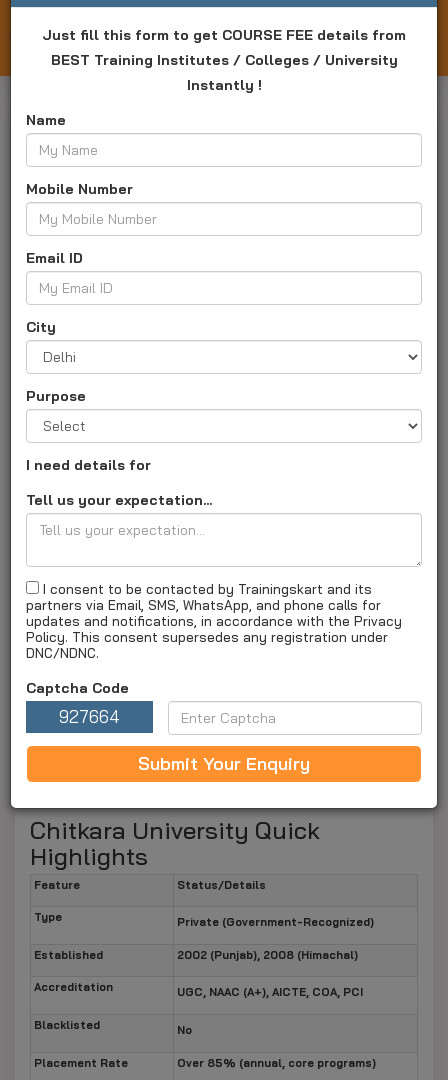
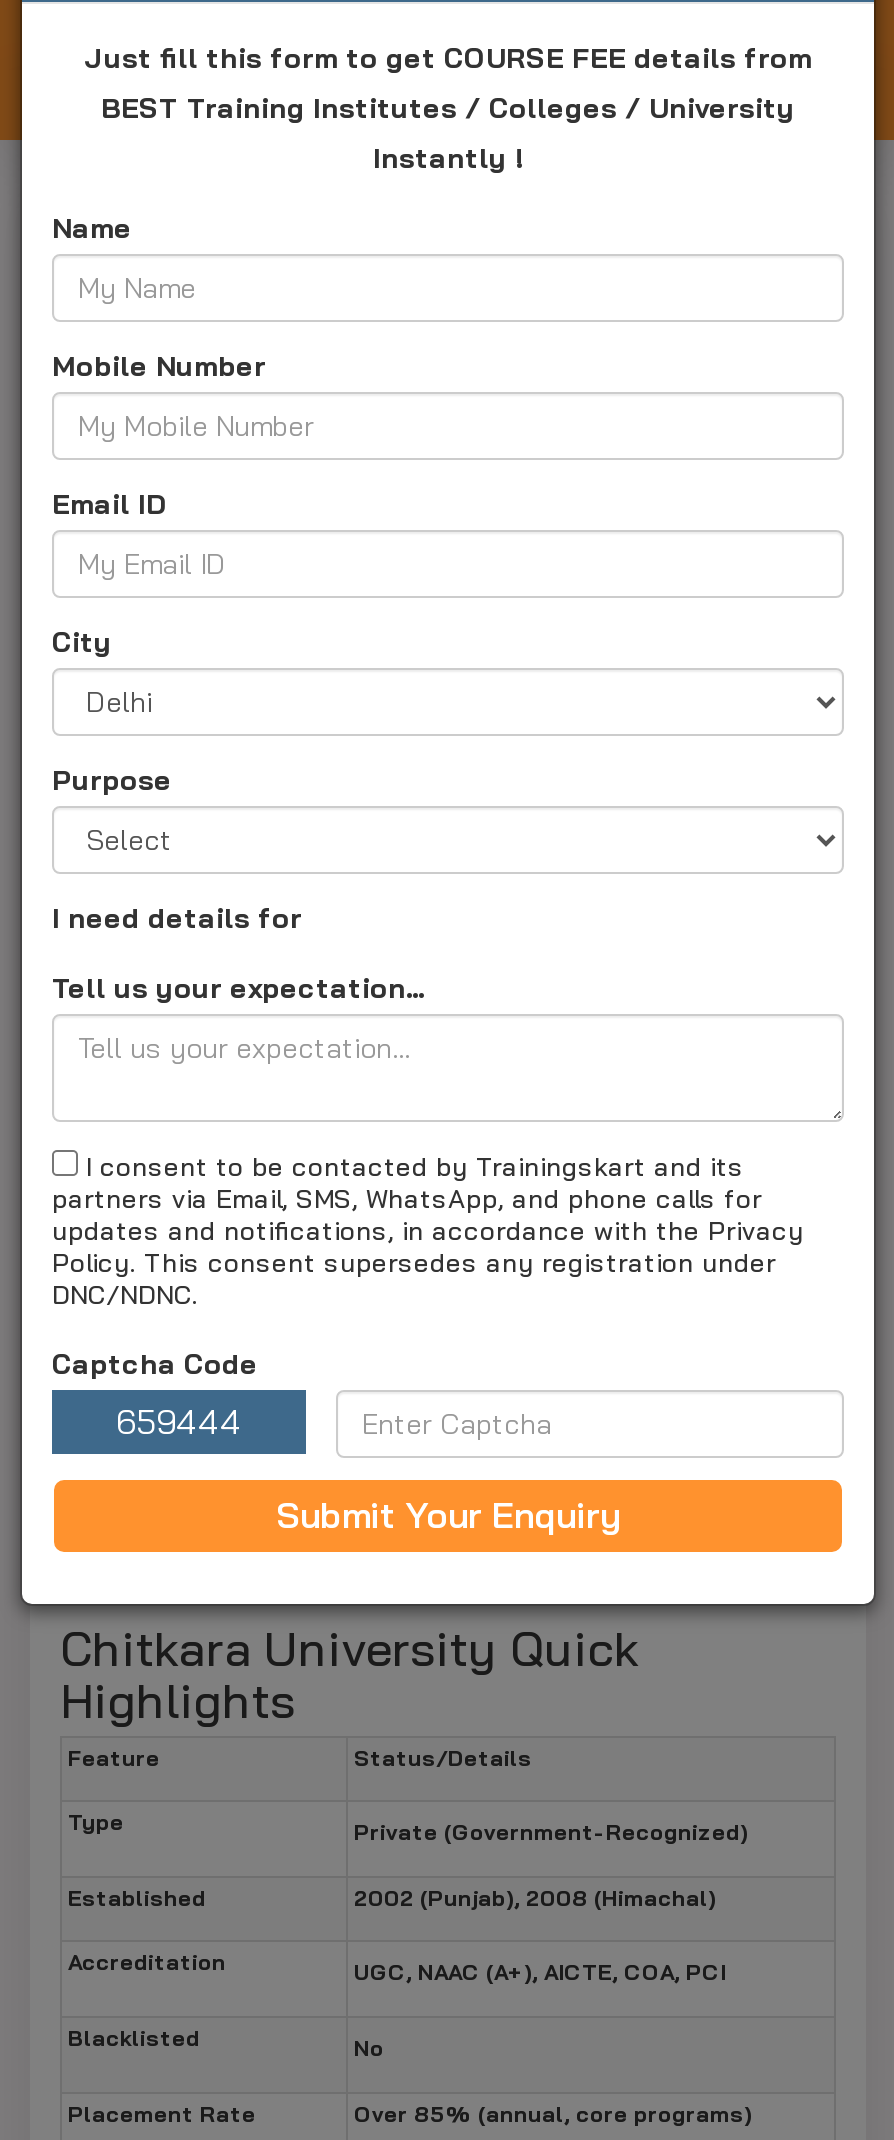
[59,706,120,727] 927664 -> [116,1400,242,1442] 659444

